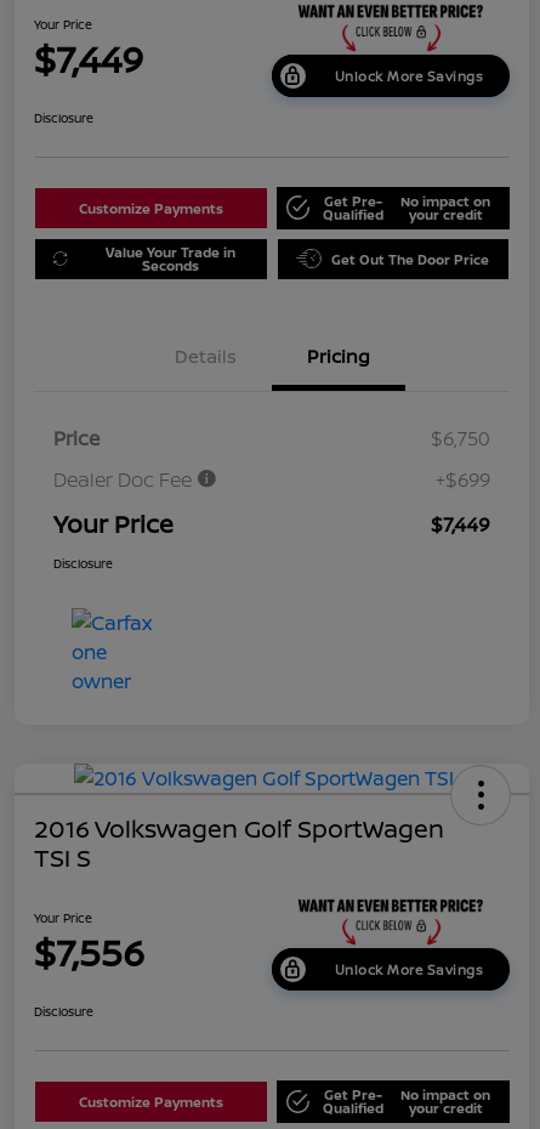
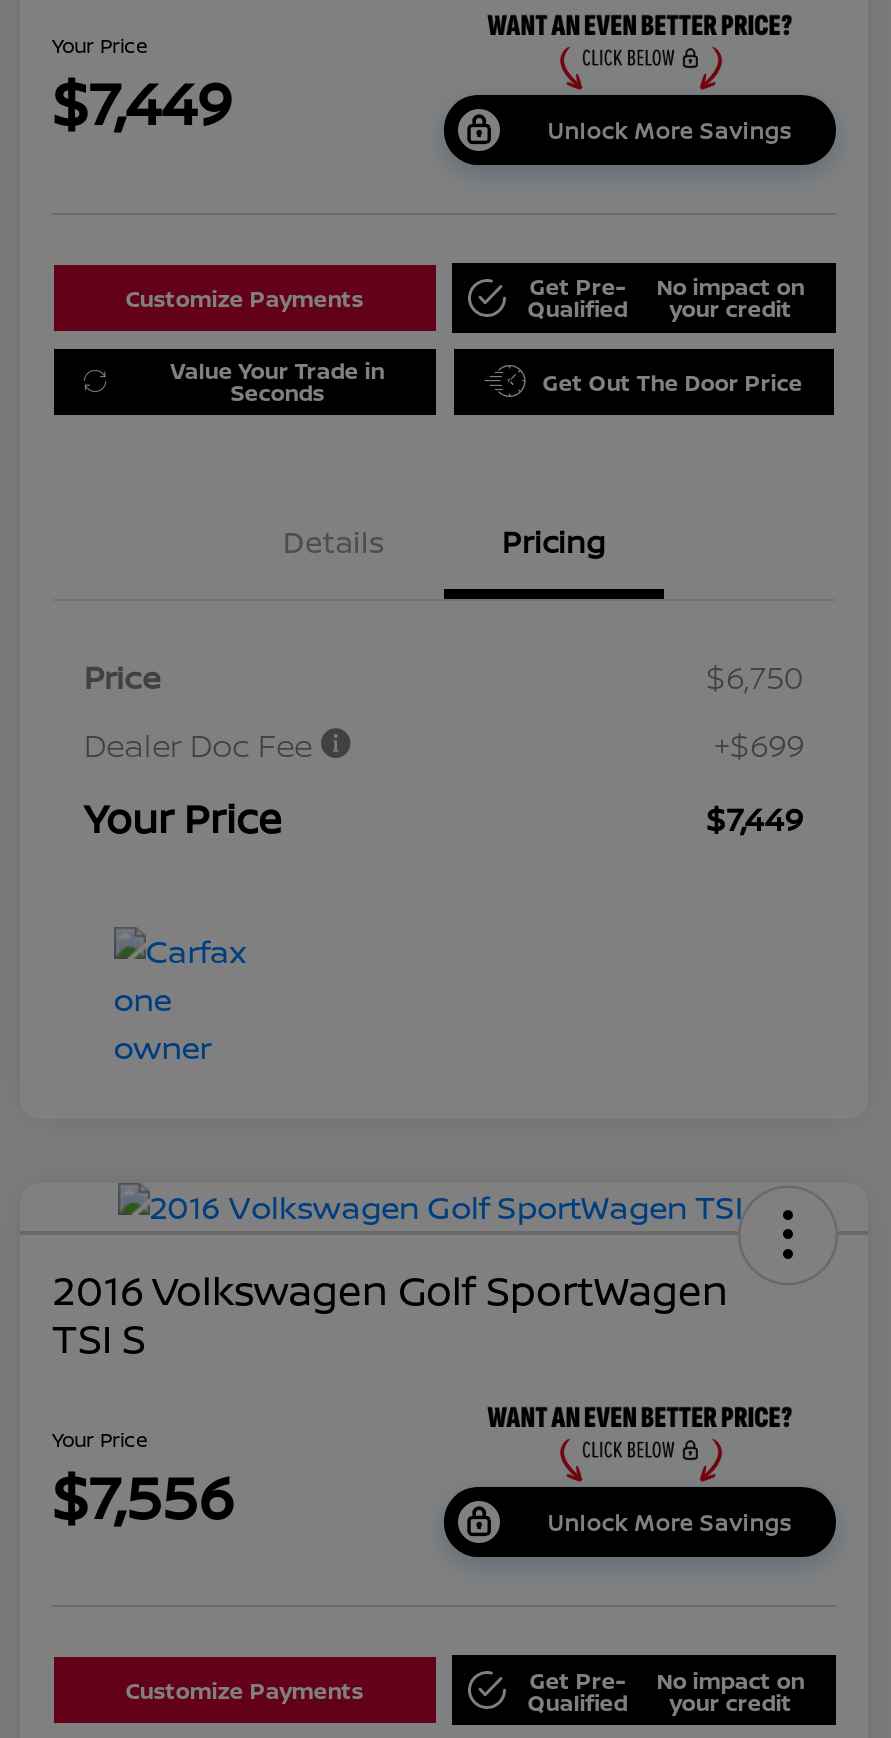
[34,109,93,126] Disclosure -> none
[53,554,113,571] Disclosure -> none
[34,1003,93,1020] Disclosure -> none

